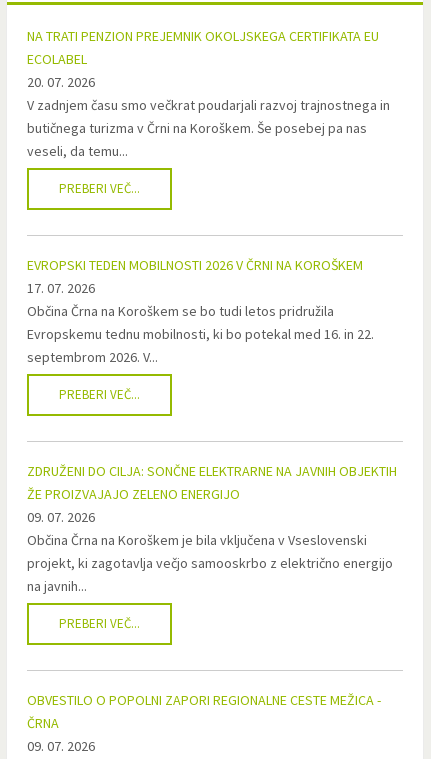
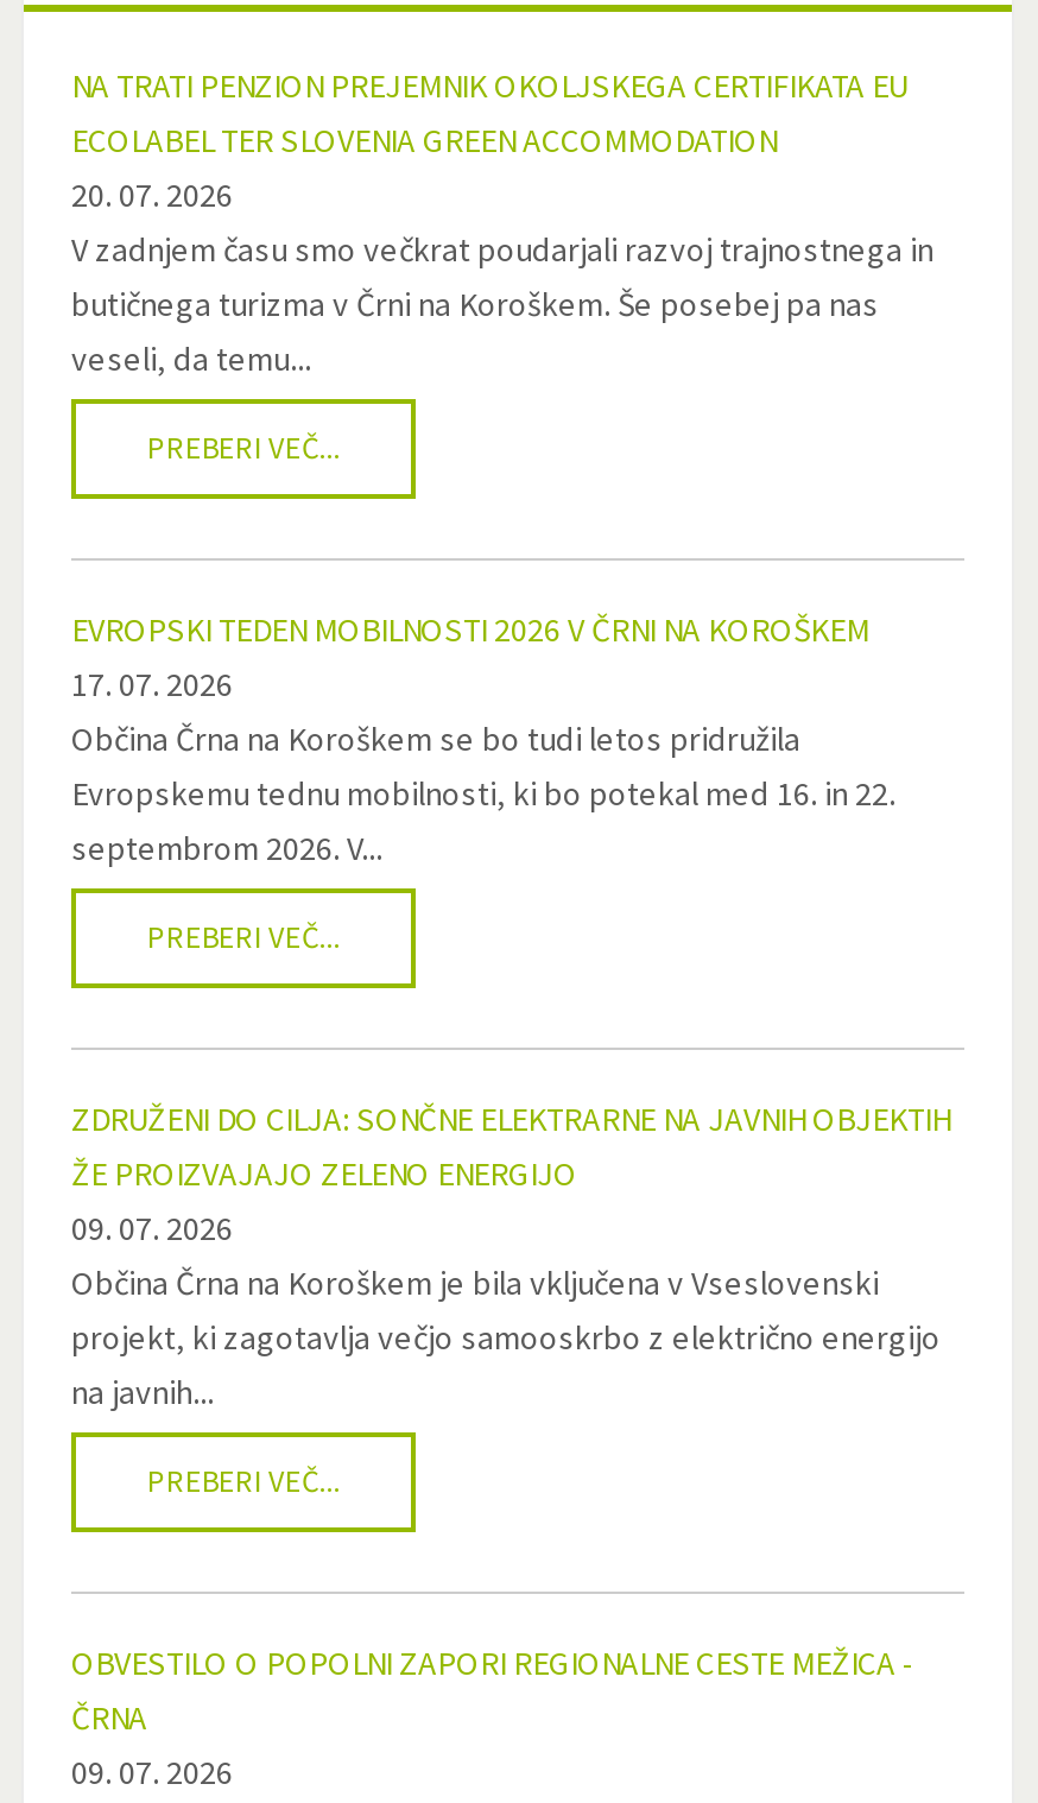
[27,50,87,68] ECOLABEL -> [71,119,777,162] ECOLABEL TER SLOVENIA GREEN ACCOMMODATION

